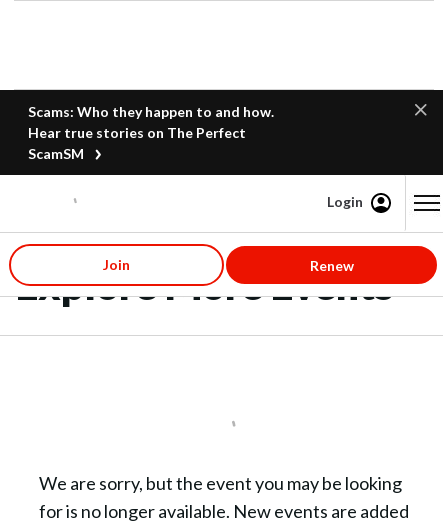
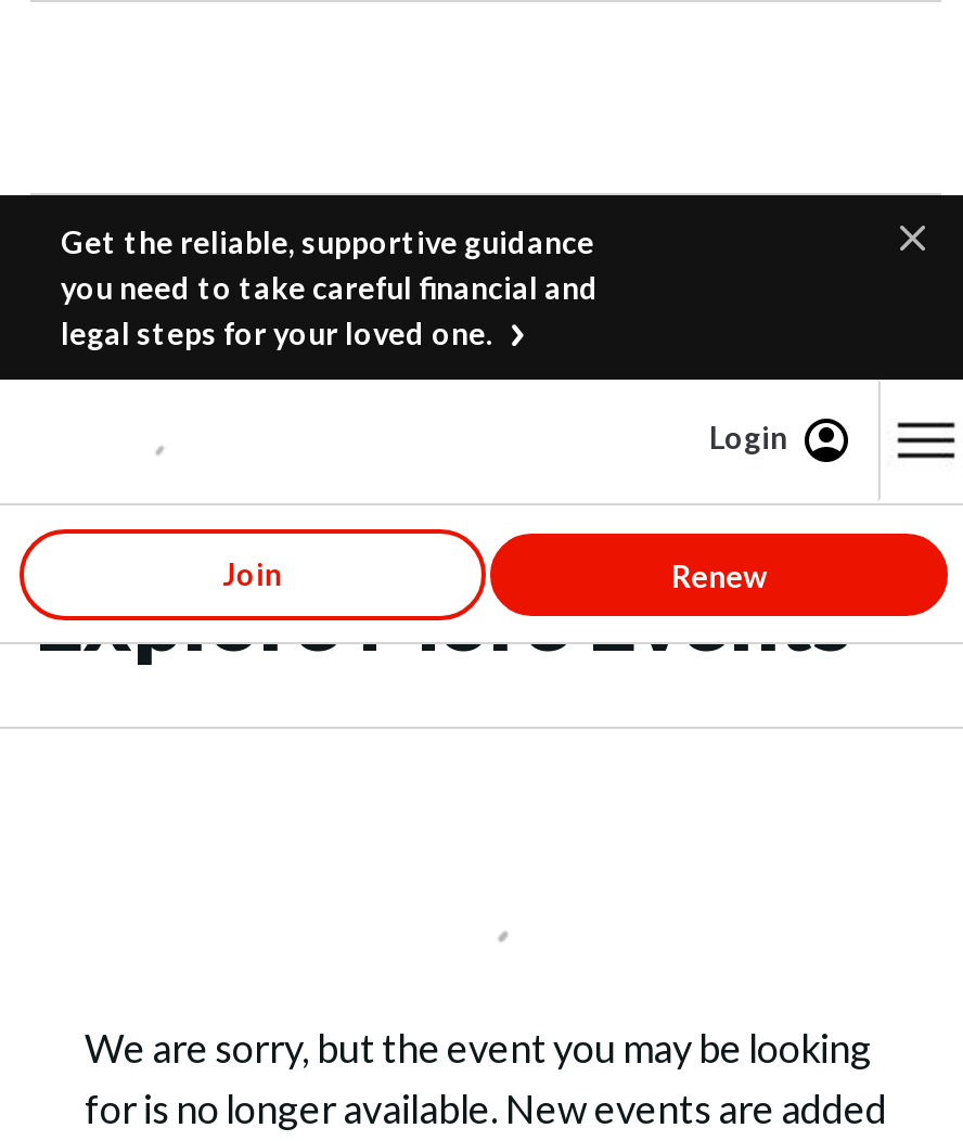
[28,103,274,162] Scams: Who they happen to and how. | Hear true stories on The Perfect | ScamSM -> [61,223,599,351] Get the reliable, supportive guidance | you need to take careful financial and | legal steps for your loved one.

